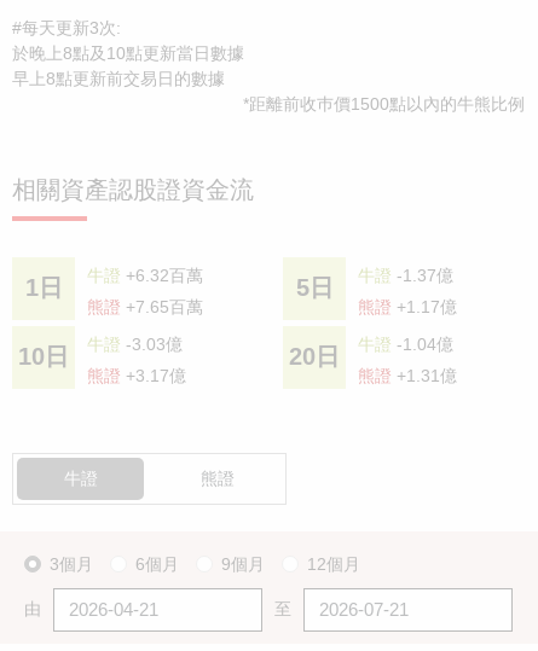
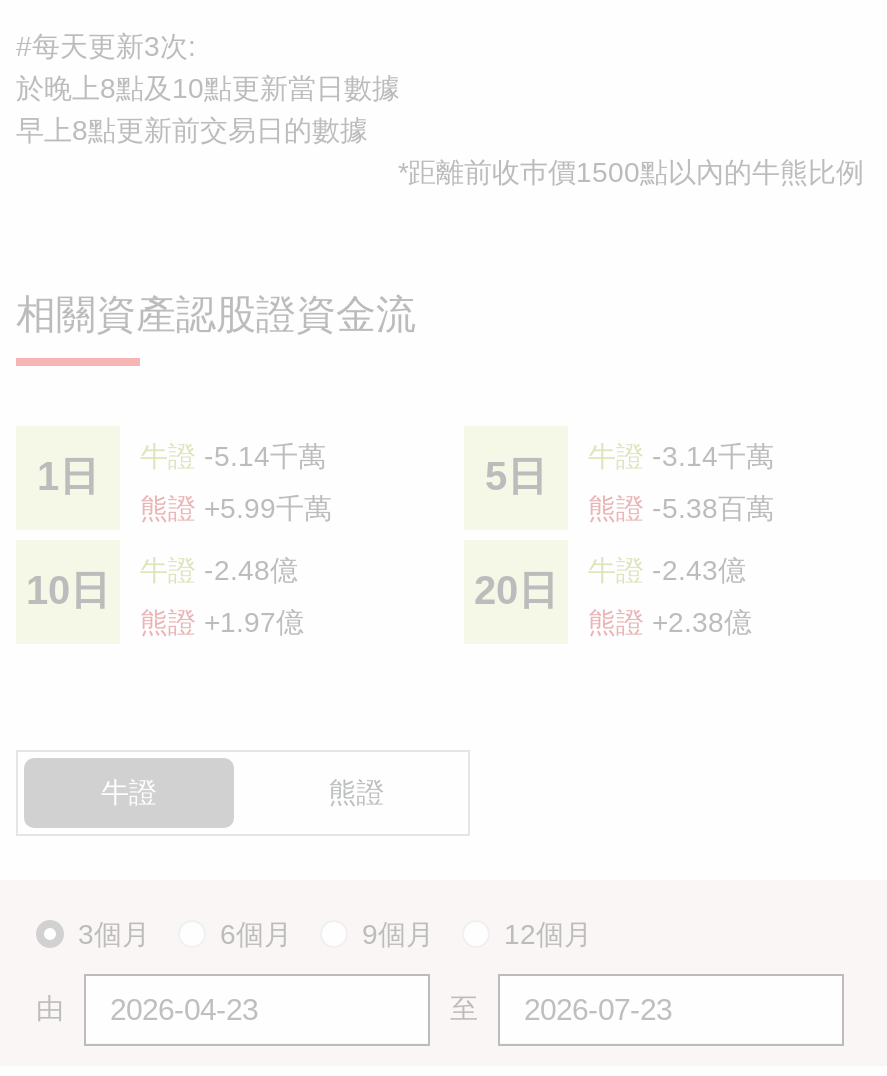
[25,265,203,300] 1日 牛證+6.32百萬 -> [37,439,326,497] 1日 牛證-5.14千萬
[296,265,453,300] 5日 牛證-1.37億 -> [485,439,774,497] 5日 牛證-3.14千萬
[87,297,203,316] 熊證+7.65百萬 -> [140,491,332,523] 熊證+5.99千萬
[358,297,457,316] 熊證+1.17億 -> [588,491,774,523] 熊證-5.38百萬
[18,334,183,369] 10日 牛證-3.03億 -> [26,553,298,611] 10日 牛證-2.48億
[289,334,453,369] 20日 牛證-1.04億 -> [474,553,746,611] 20日 牛證-2.43億
[87,365,186,385] 熊證+3.17億 -> [140,605,304,637] 熊證+1.97億
[358,365,457,385] 熊證+1.31億 -> [588,605,752,637] 熊證+2.38億

